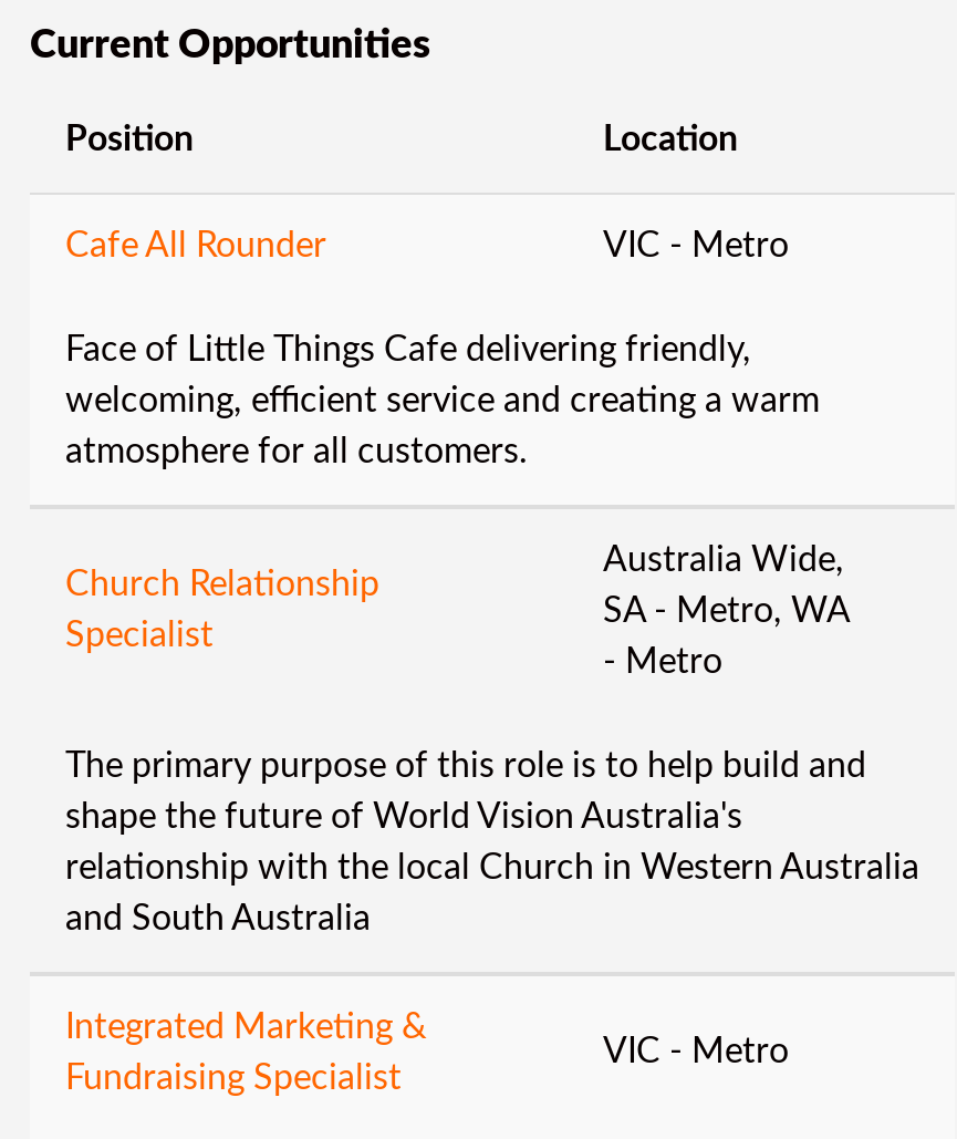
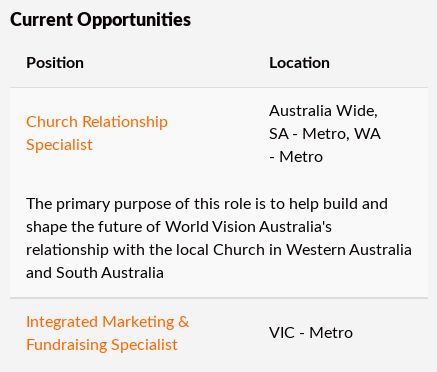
[65,228,820,469] Cafe All Rounder | VIC - Metro | Face of Little Things Cafe delivering friendly, | welcoming, efficient service and creating a warm | atmosphere for all customers. -> none

